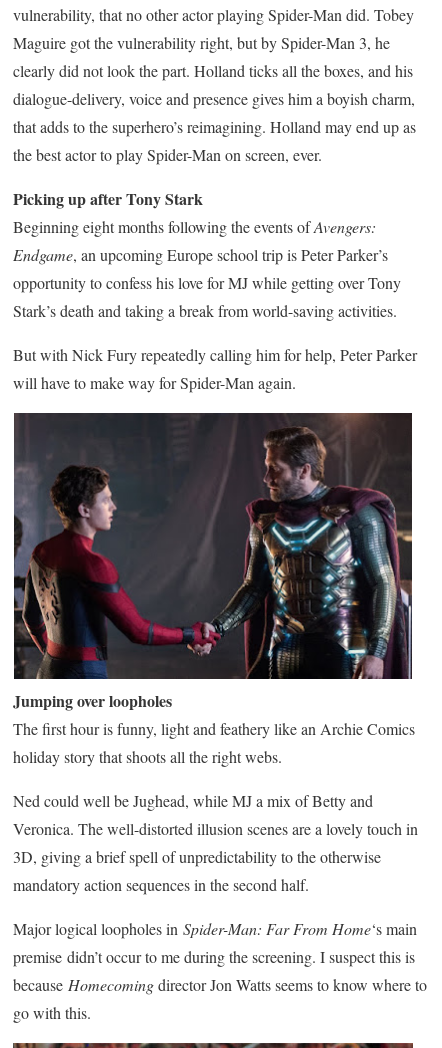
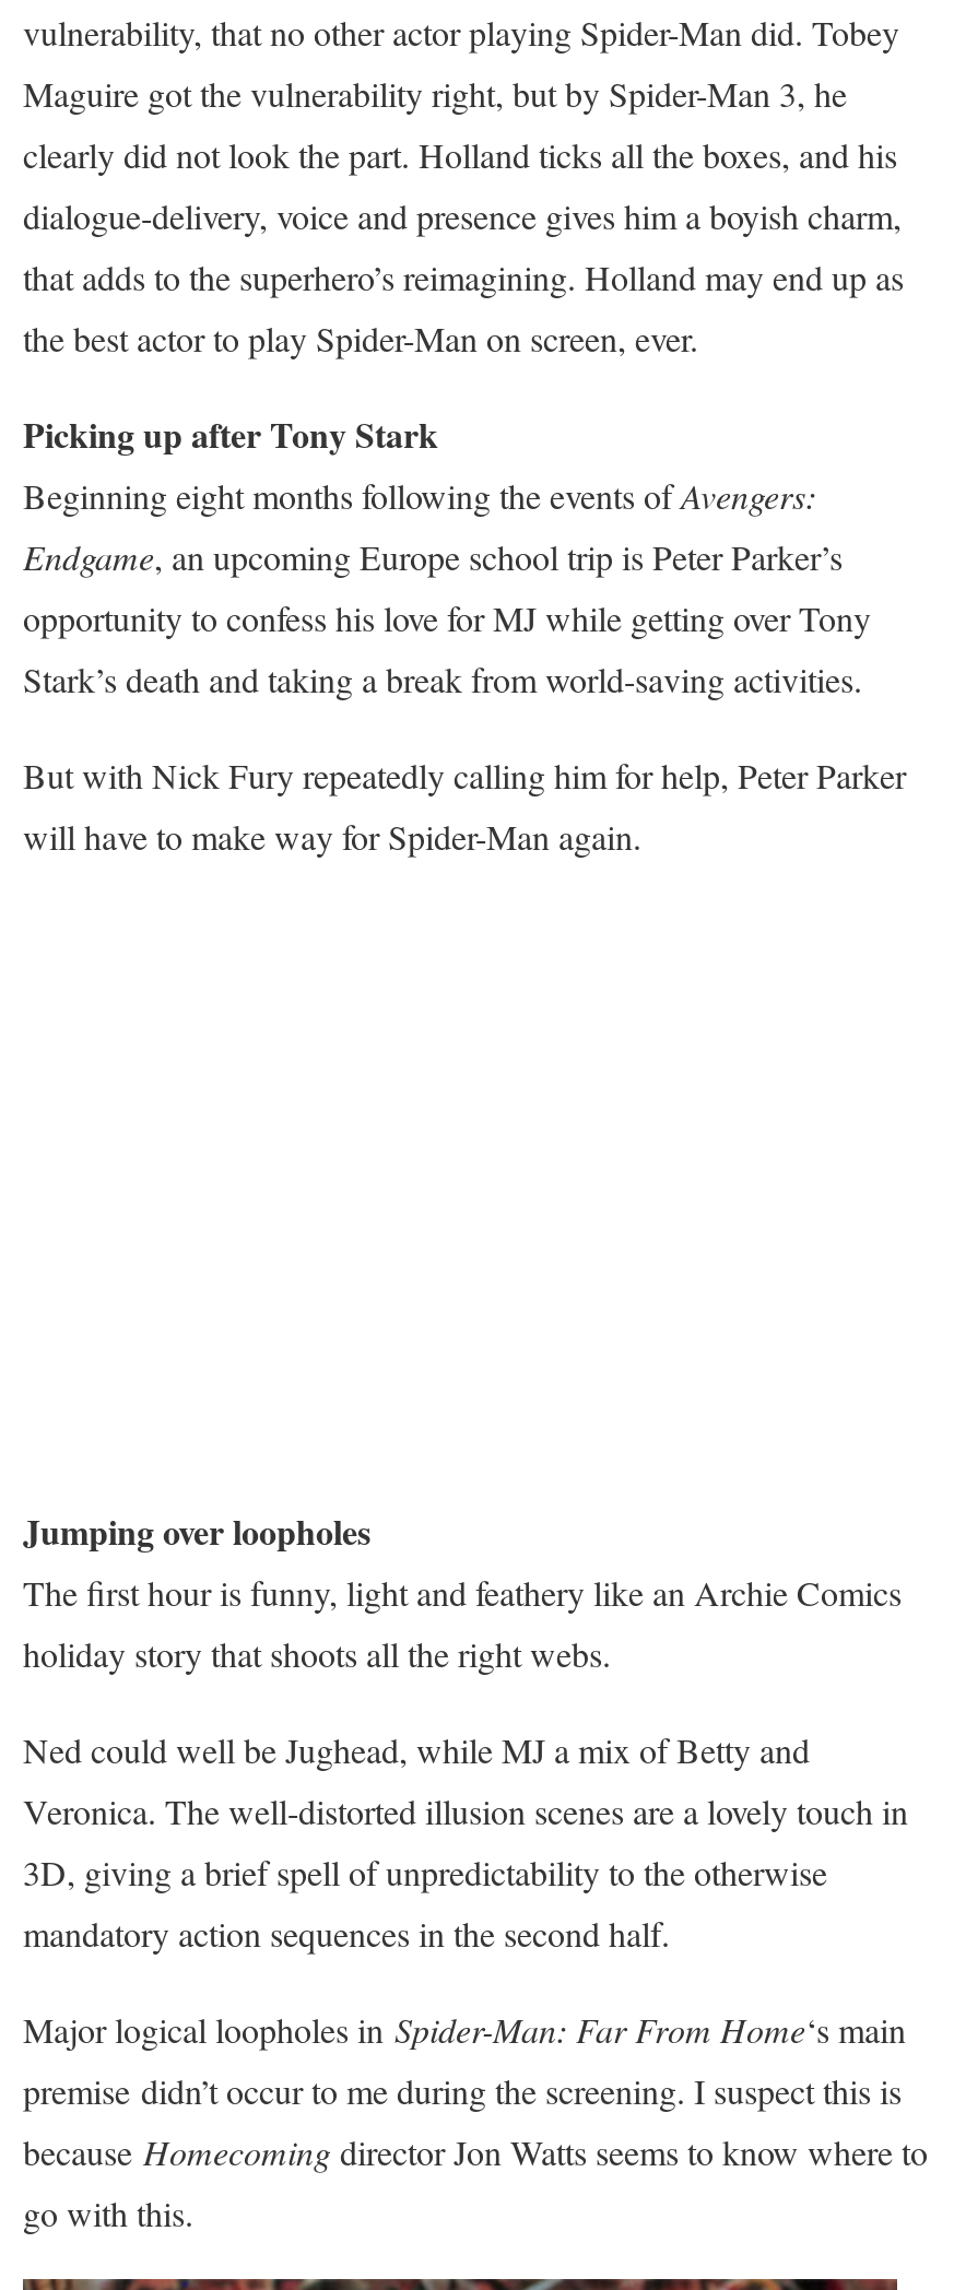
[13,412,413,680] [image] -> none

